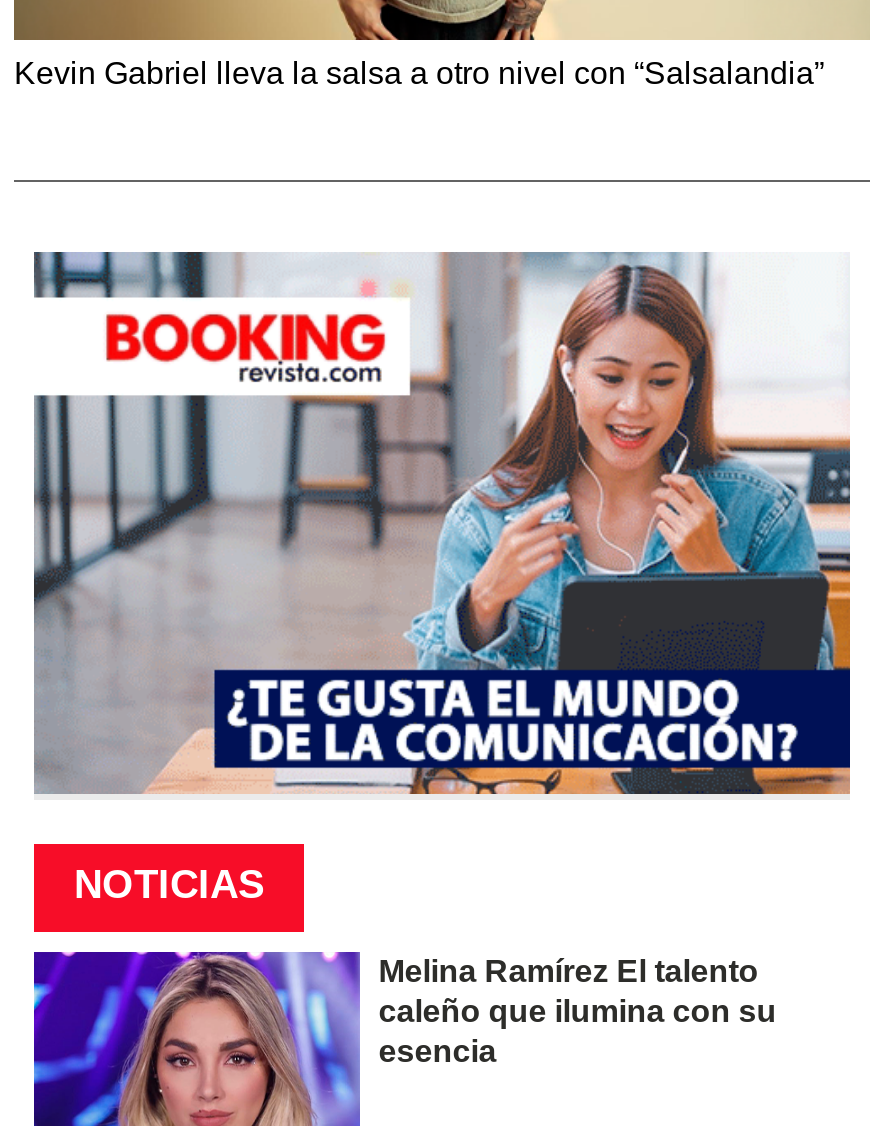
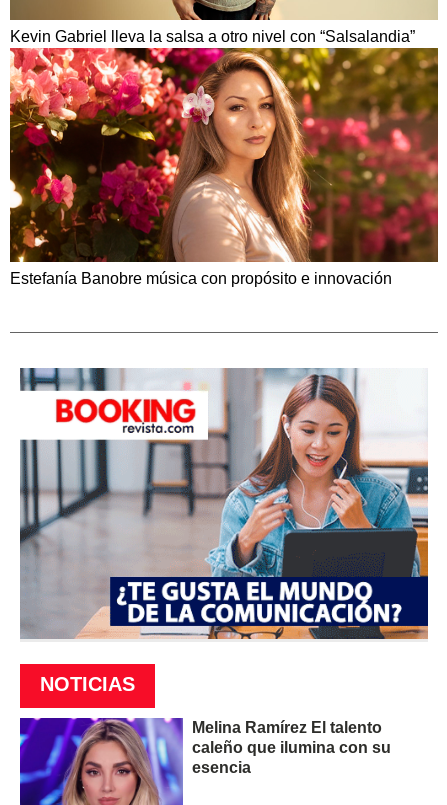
none -> [9,48,438,287] [image] | Estefanía Banobre música con propósito e innovación

